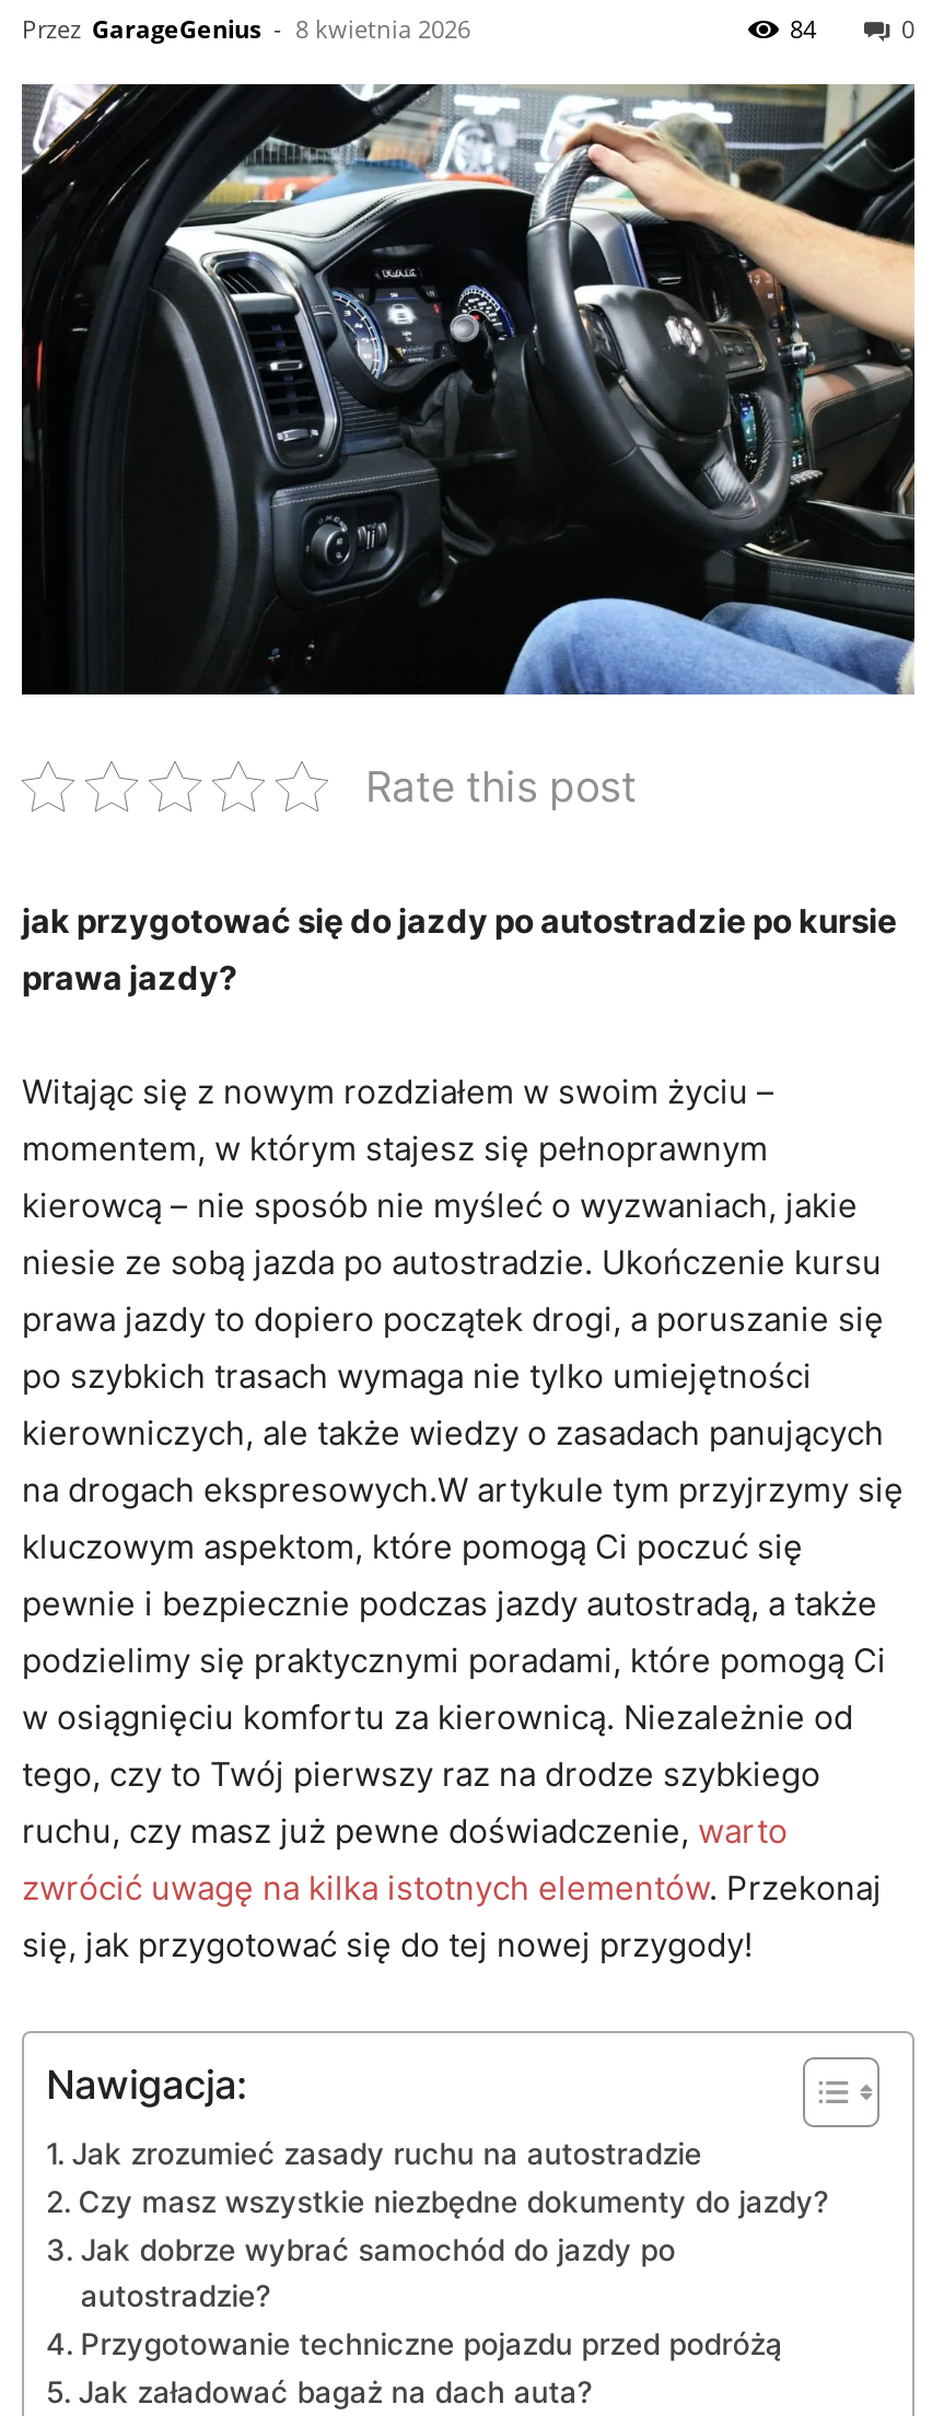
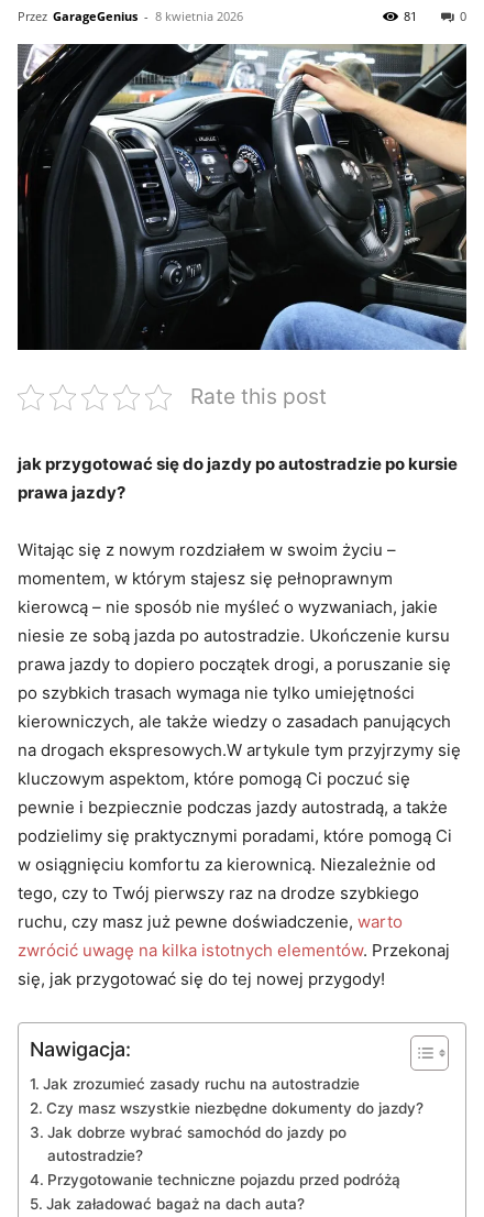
[790,12,816,45] 84 -> [404,8,417,24] 81

